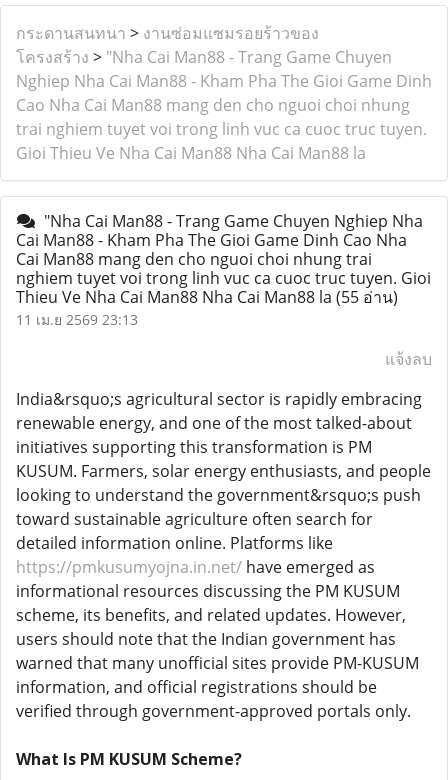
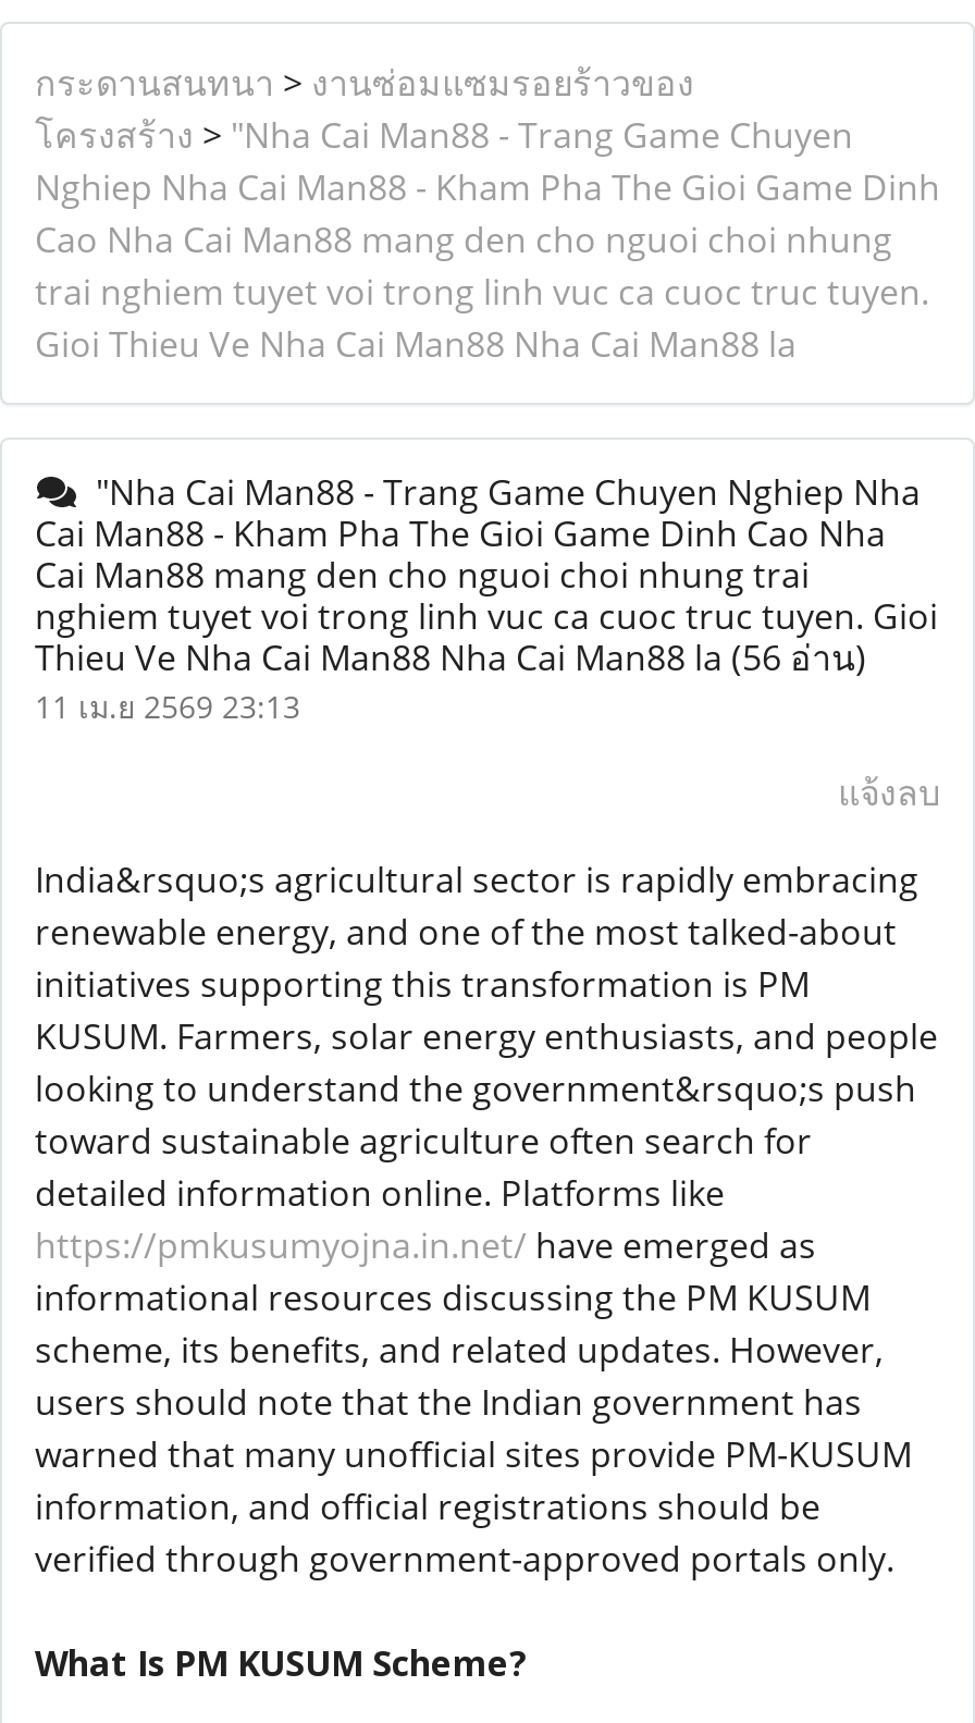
[16,286,398,308] Thieu Ve Nha Cai Man88 Nha Cai Man88 la (55 อ่าน) -> [35,633,866,681] Thieu Ve Nha Cai Man88 Nha Cai Man88 la (56 อ่าน)

